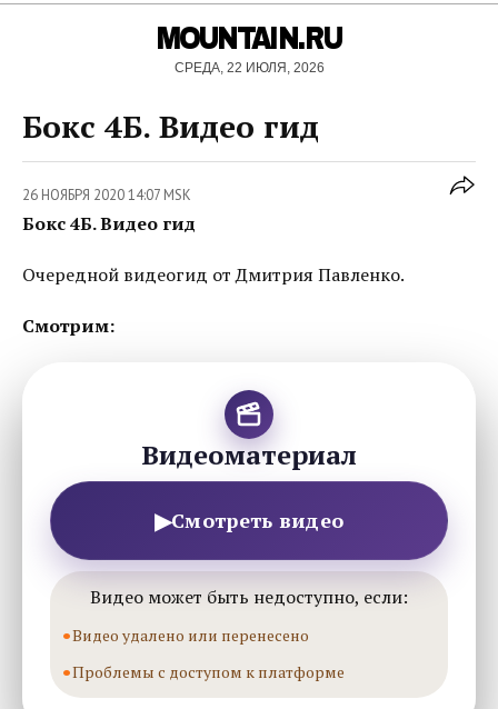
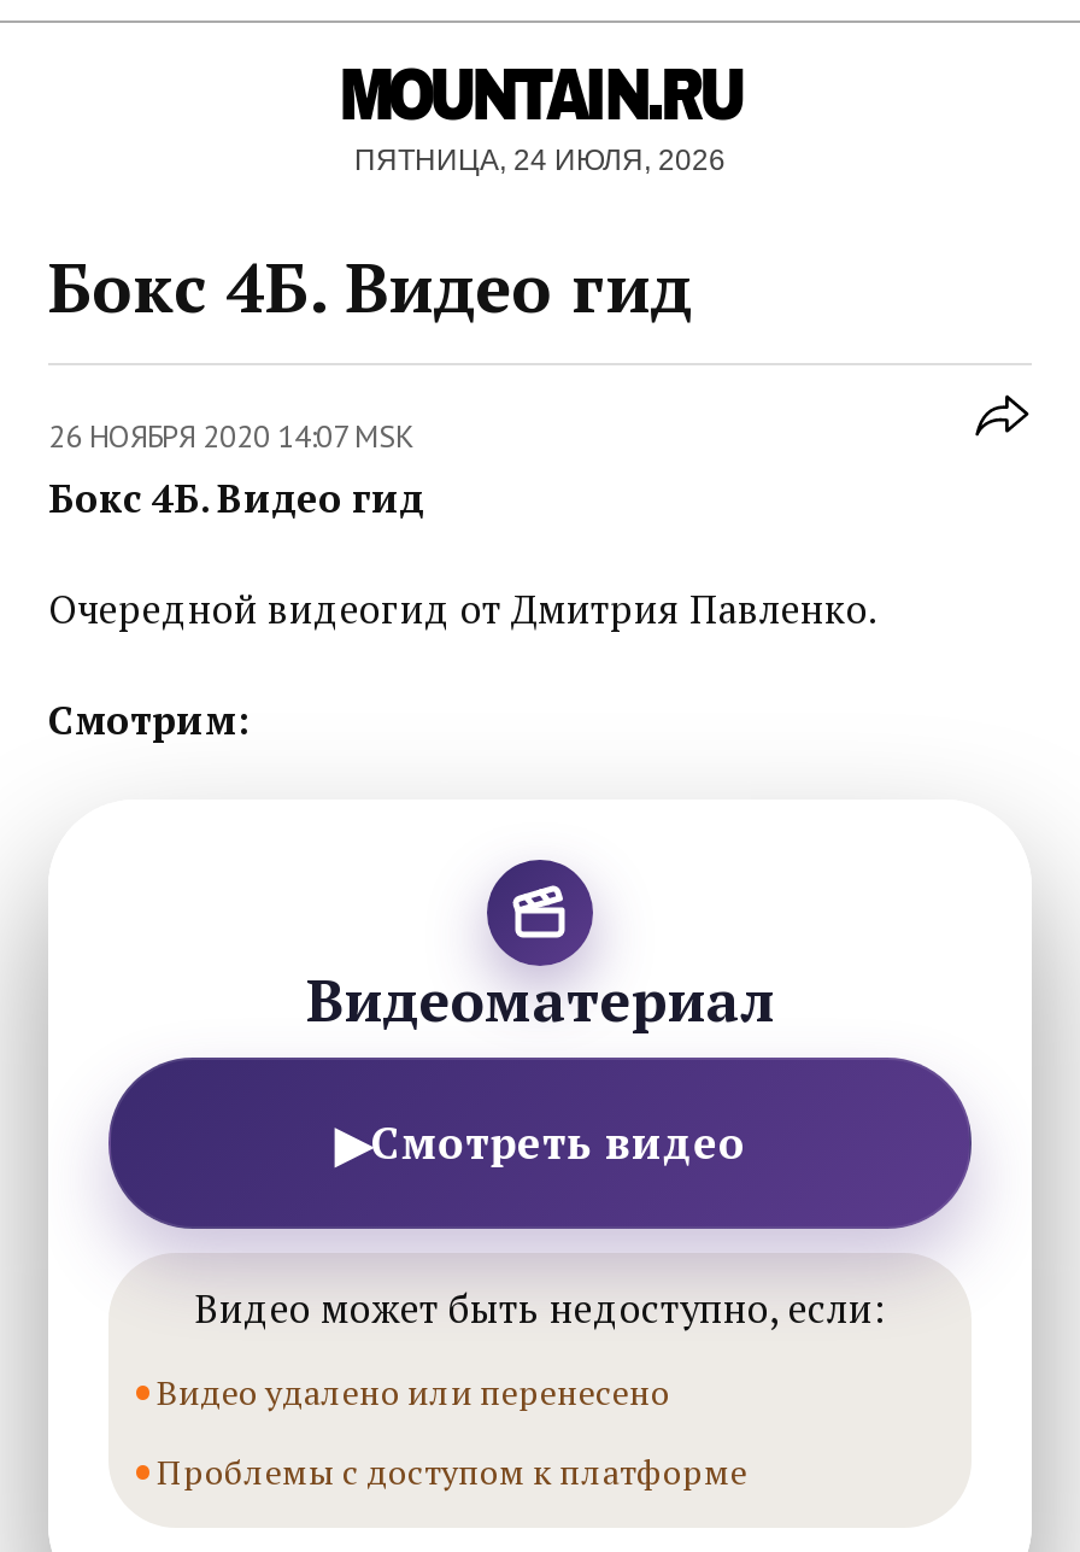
[174,60,324,76] СРЕДА, 22 ИЮЛЯ, 2026 -> [354,144,726,177] ПЯТНИЦА, 24 ИЮЛЯ, 2026

